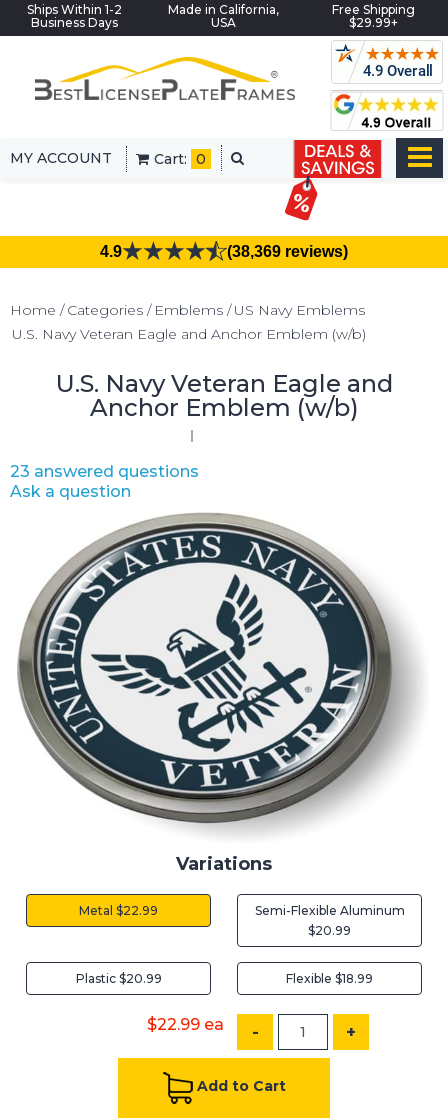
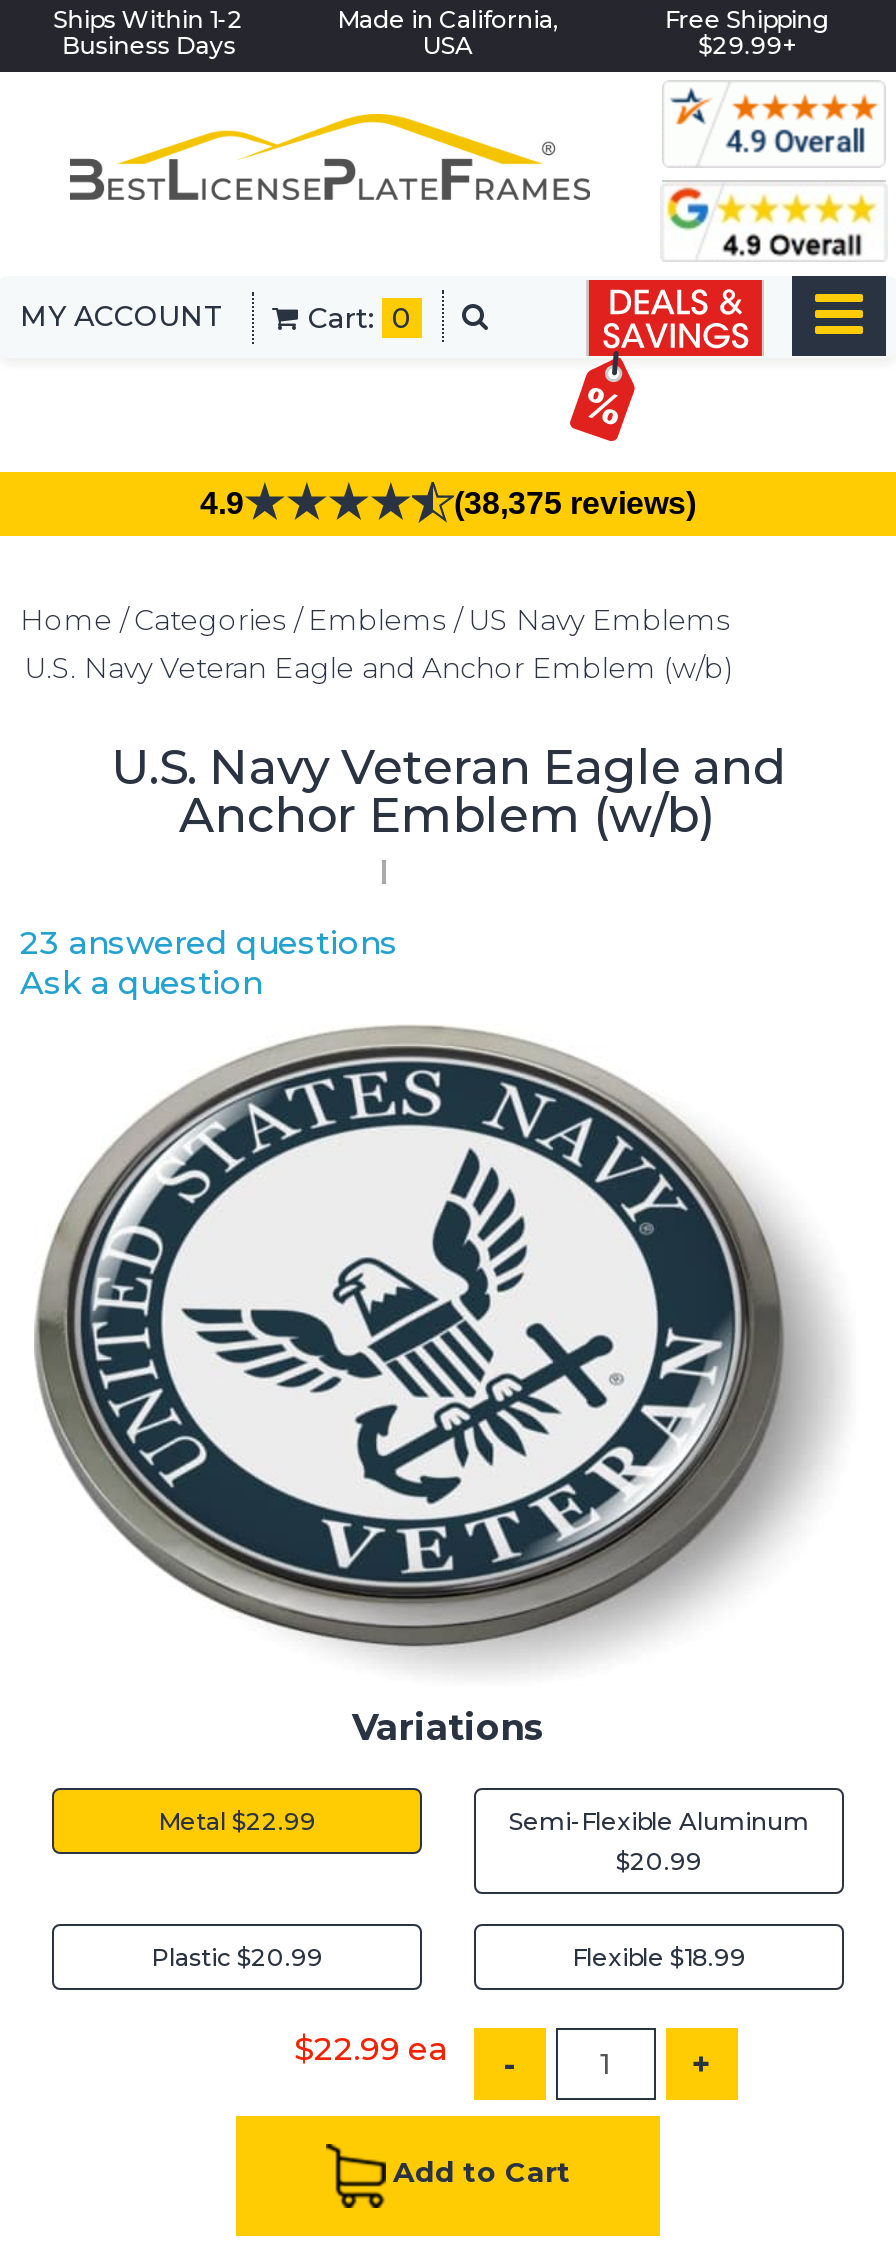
[227,243,348,260] (38,369 reviews) -> [454,485,696,519] (38,375 reviews)

